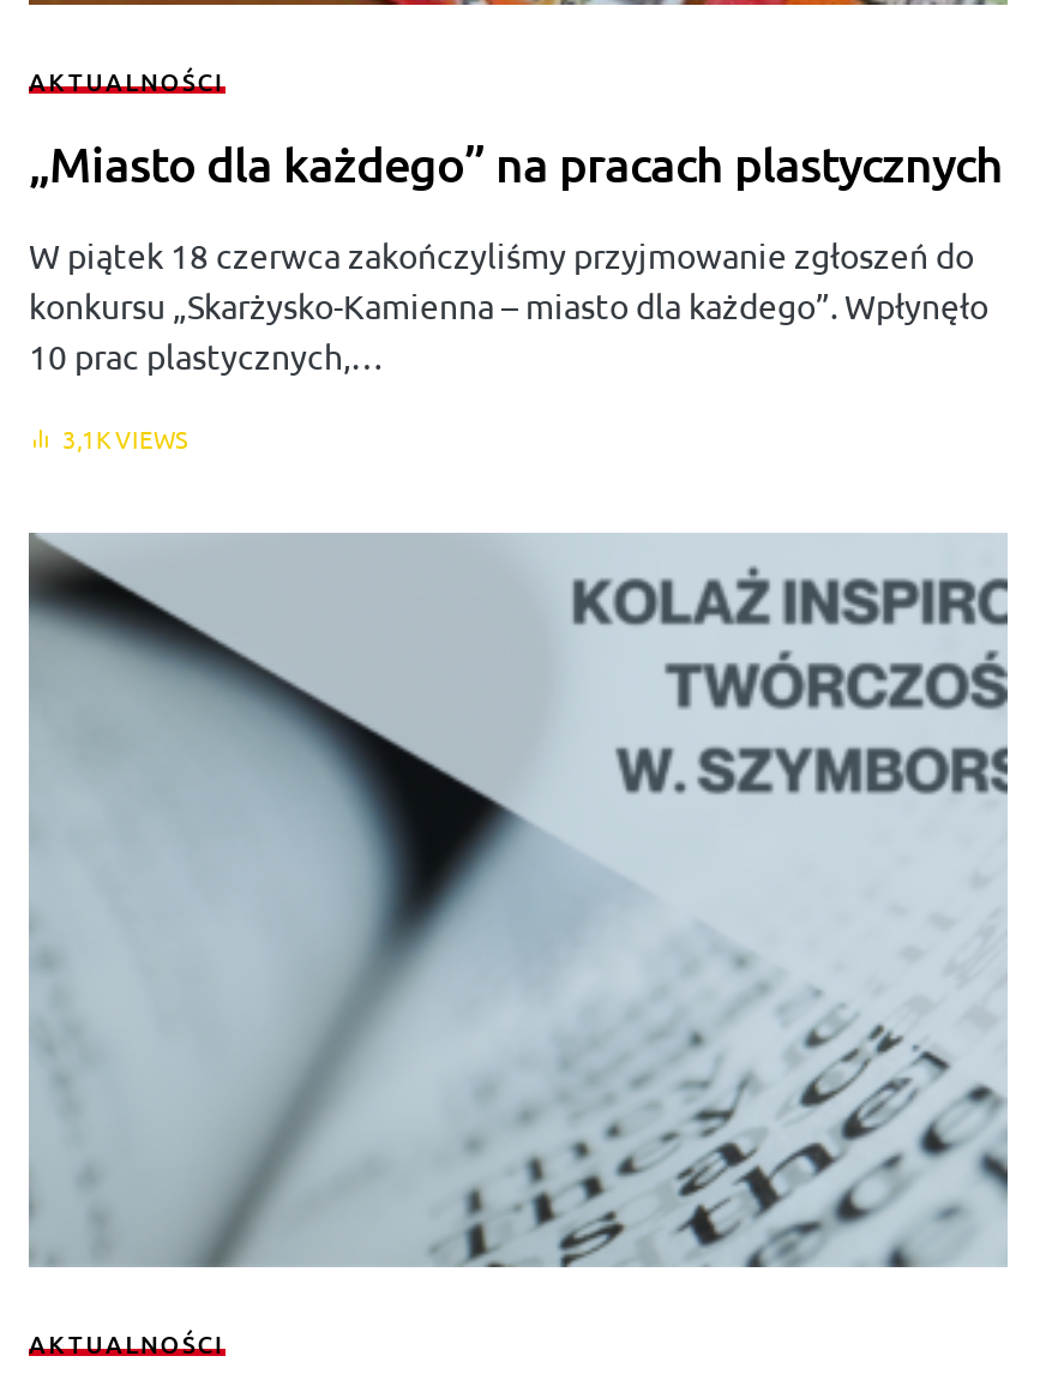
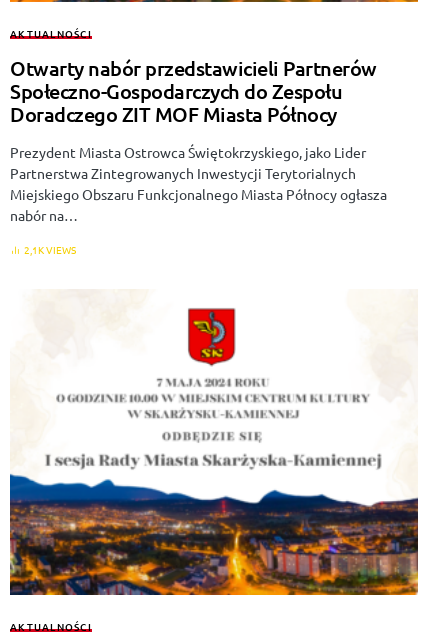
[29,133,1003,195] „Miasto dla każdego” na pracach plastycznych -> [10,55,376,127] Otwarty nabór przedstawicieli Partnerów | Społeczno-Gospodarczych do Zespołu | Doradczego ZIT MOF Miasta Północy
[29,234,988,378] W piątek 18 czerwca zakończyliśmy przyjmowanie zgłoszeń do | konkursu „Skarżysko-Kamienna – miasto dla każdego”. Wpłynęło | 10 prac plastycznych,… -> [10,143,387,224] Prezydent Miasta Ostrowca Świętokrzyskiego, jako Lider | Partnerstwa Zintegrowanych Inwestycji Terytorialnych | Miejskiego Obszaru Funkcjonalnego Miasta Północy ogłasza | nabór na…
[62,421,187,457] 3,1K VIEWS -> [24,242,76,257] 2,1K VIEWS
[26,533,1010,1270] [image] -> [9,290,419,596] [image]

